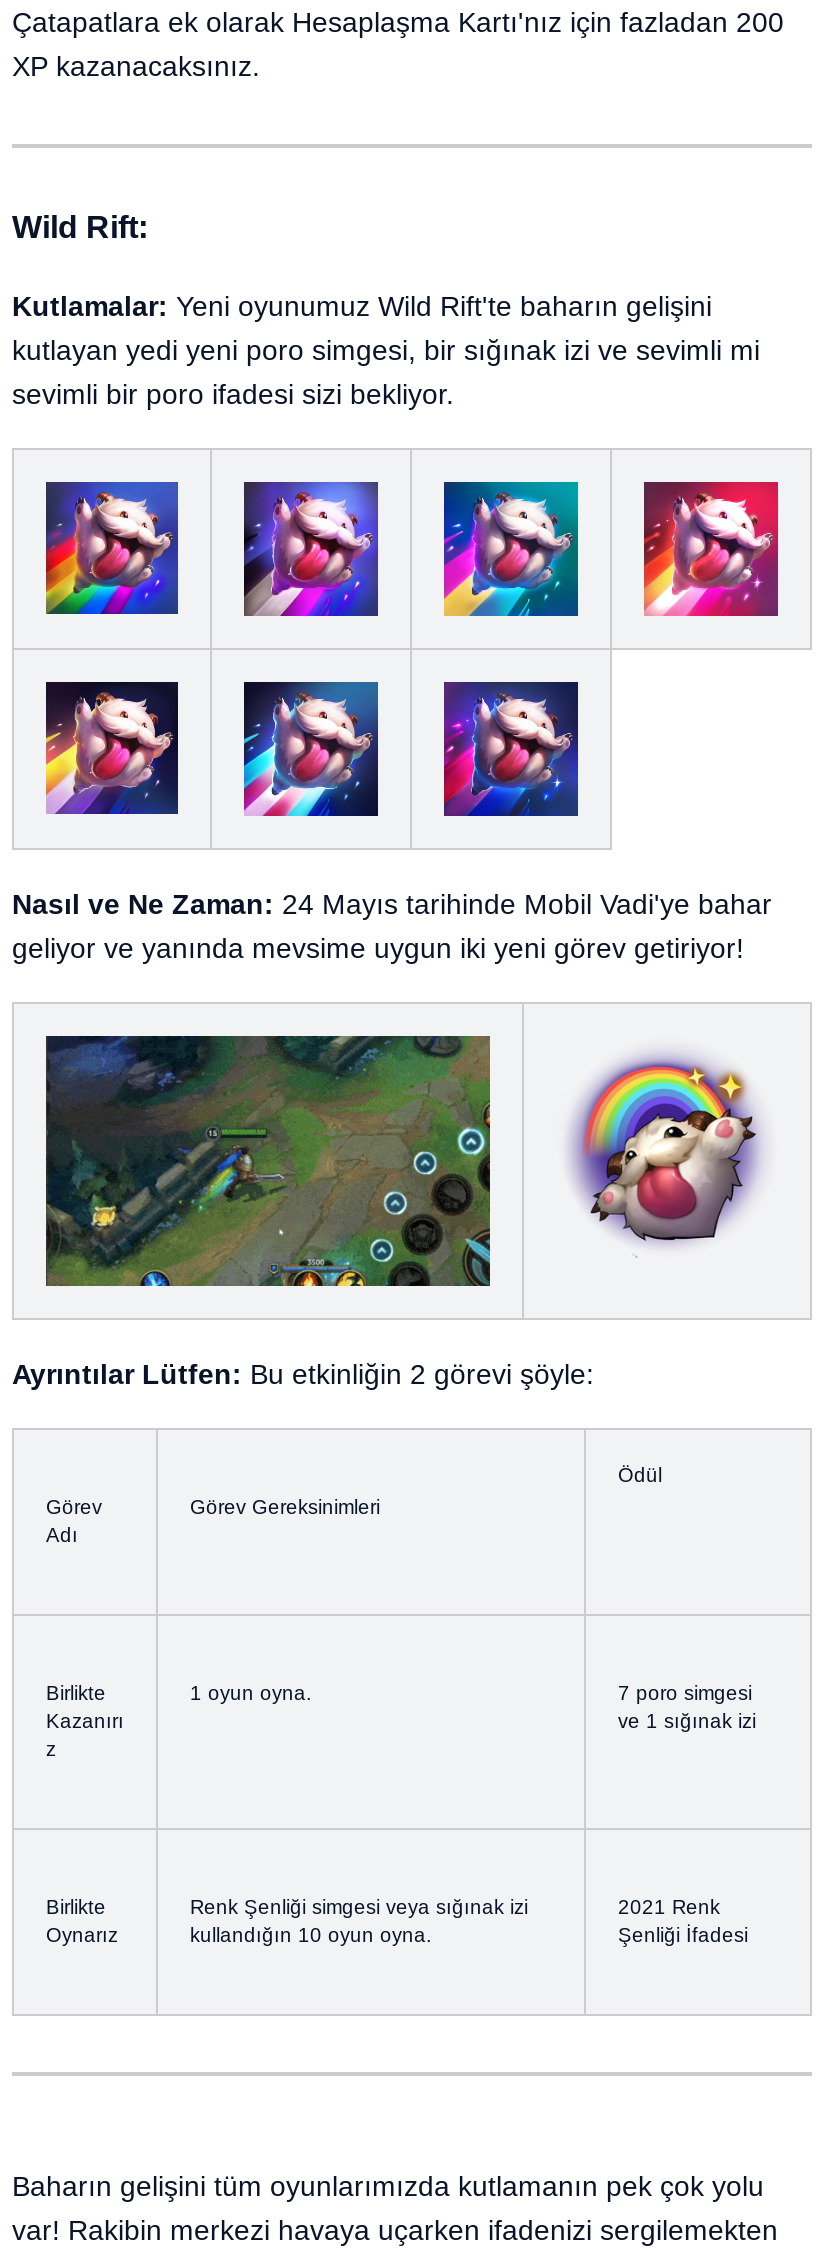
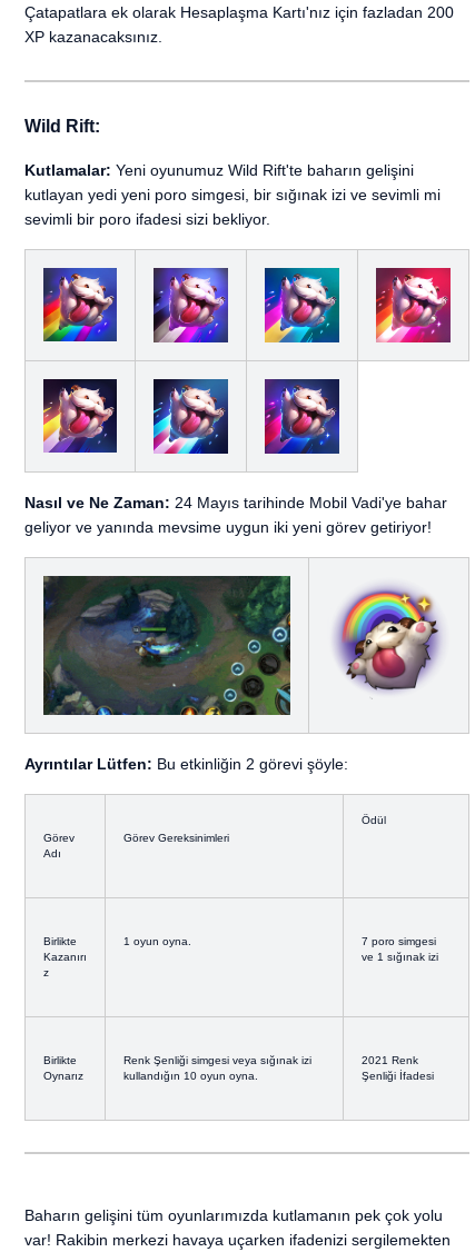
[46,1036,492,1288] [image] -> [43,576,291,716] [image]

